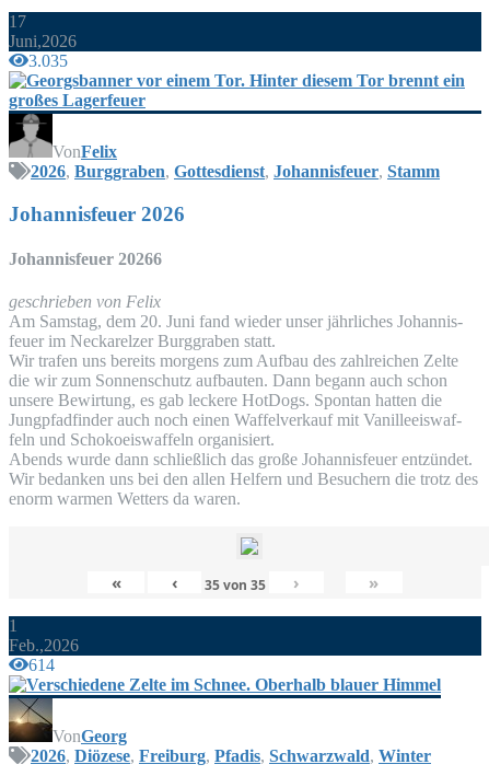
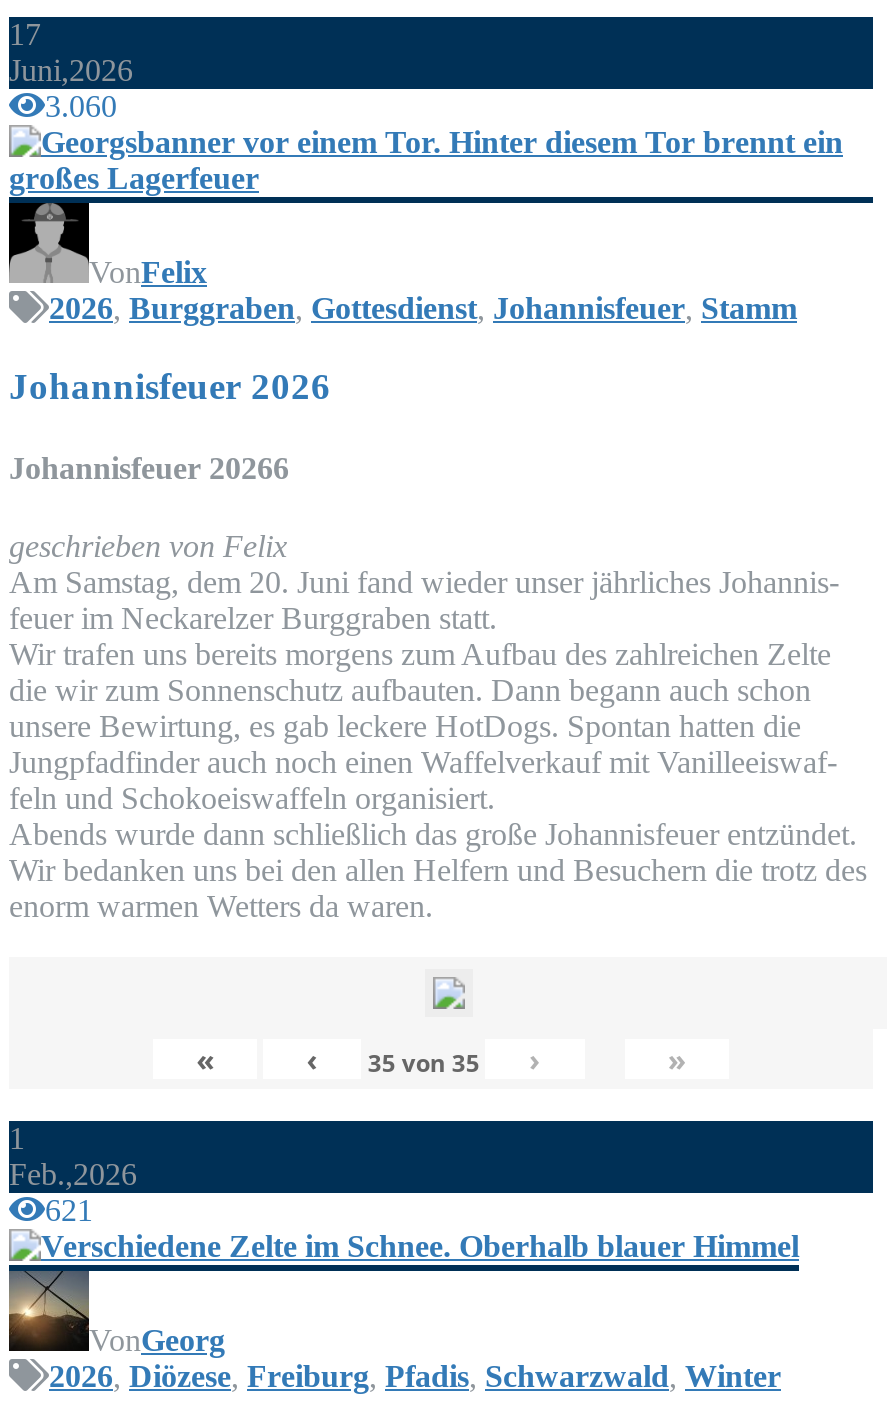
[28,51,68,70] 3.035 -> [45,89,117,123] 3.060
[28,656,55,674] 614 -> [45,1193,93,1227] 621

